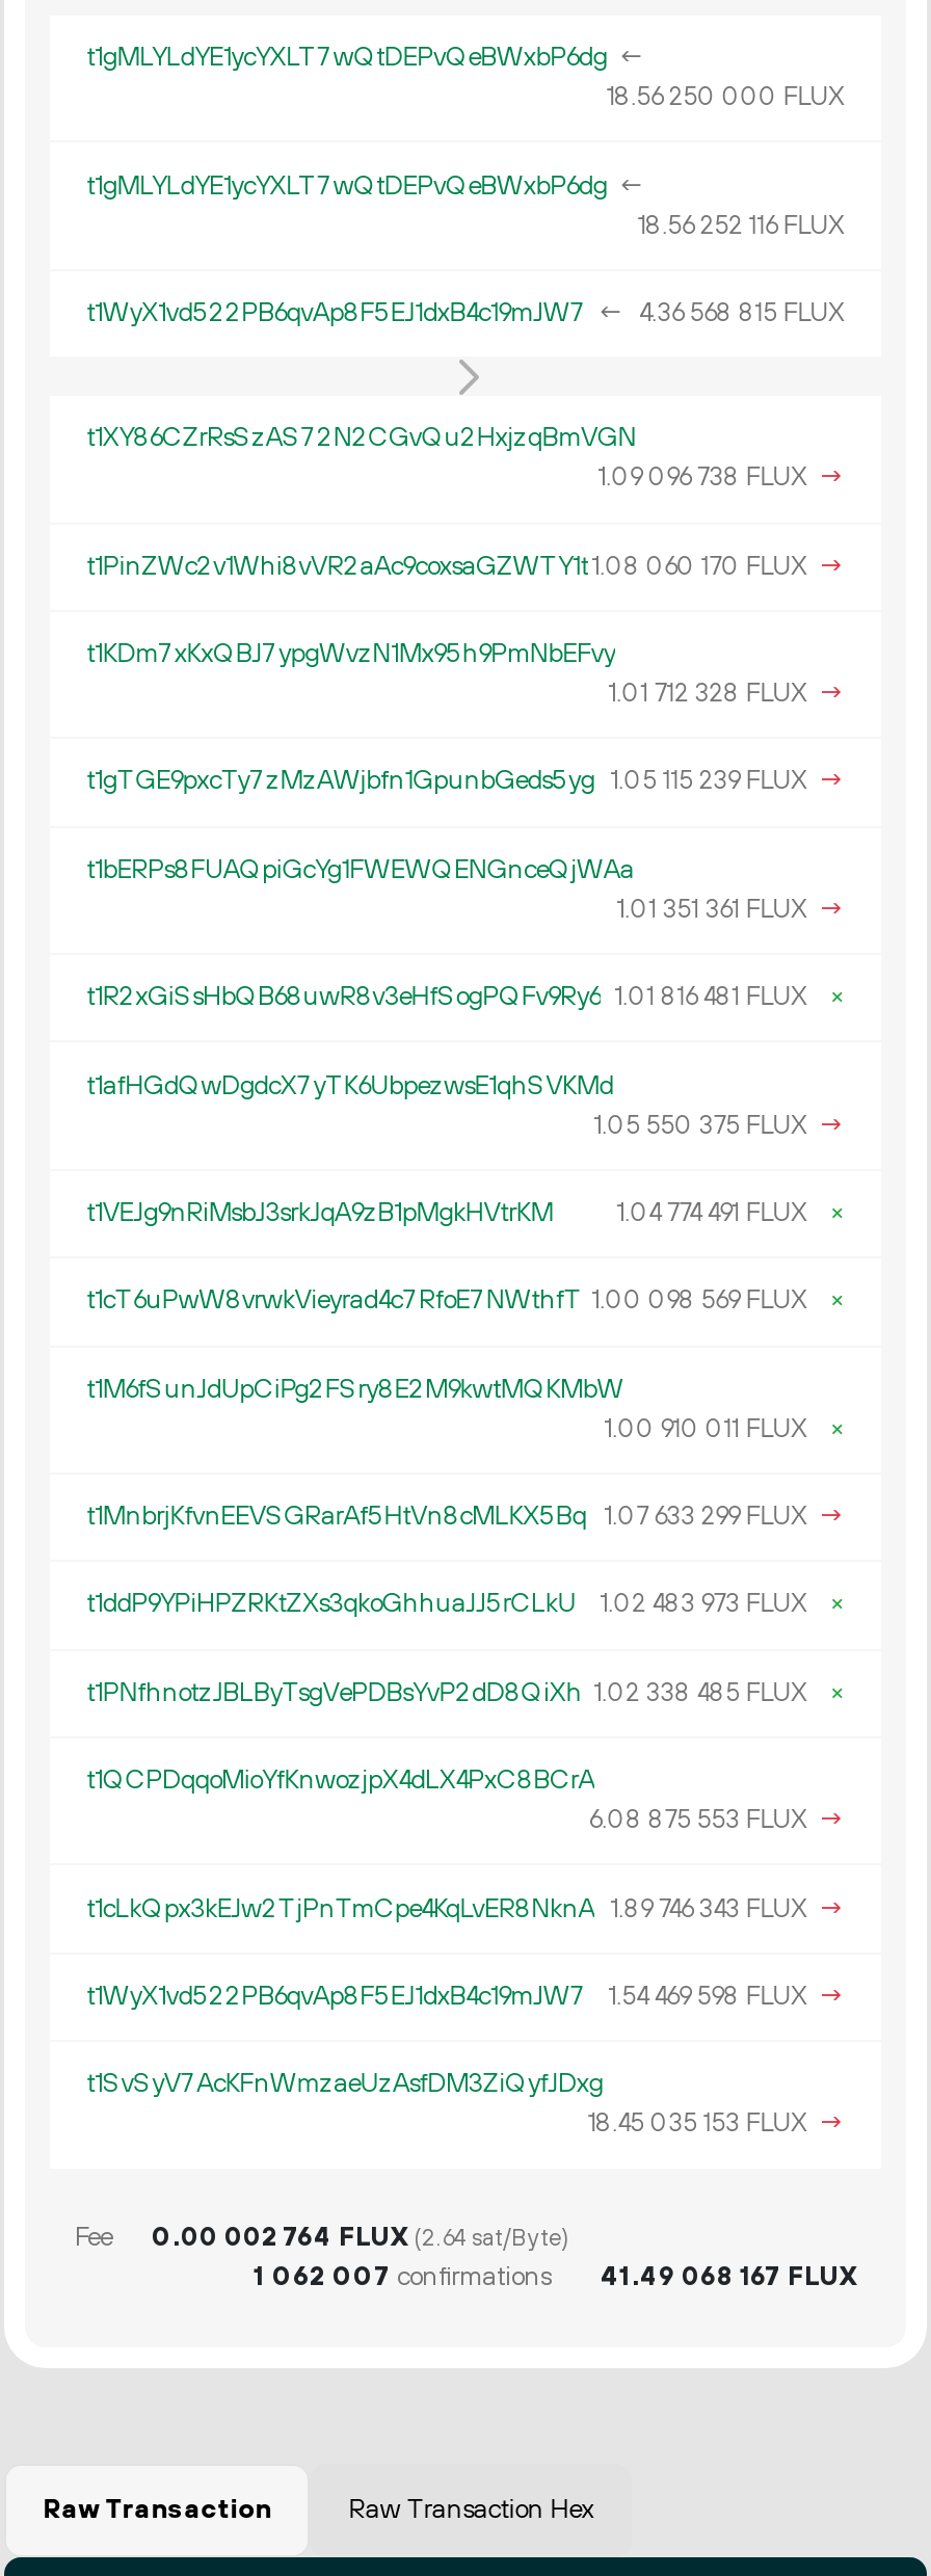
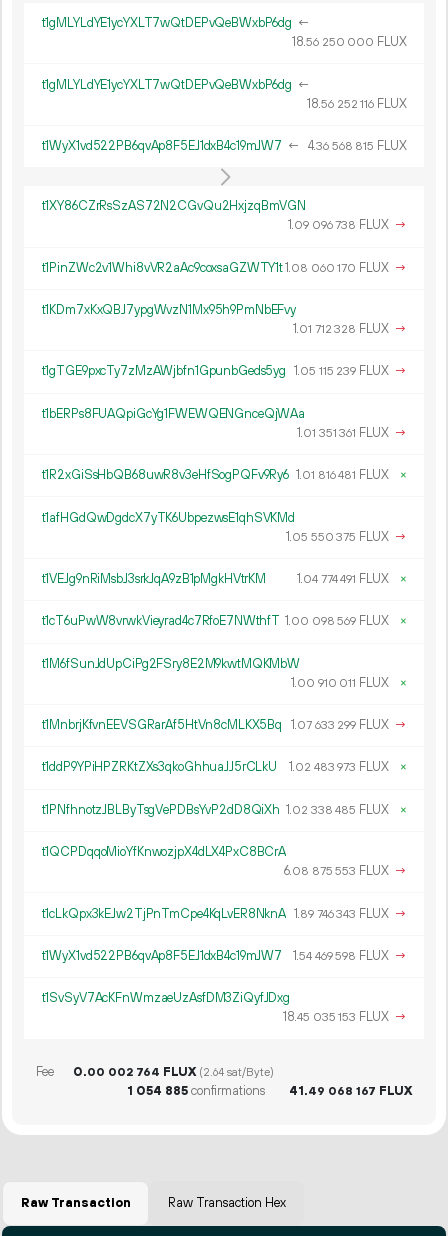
[254,2259,551,2292] 1 062 007 confirmations -> [127,1082,265,1098] 1 054 885 confirmations

